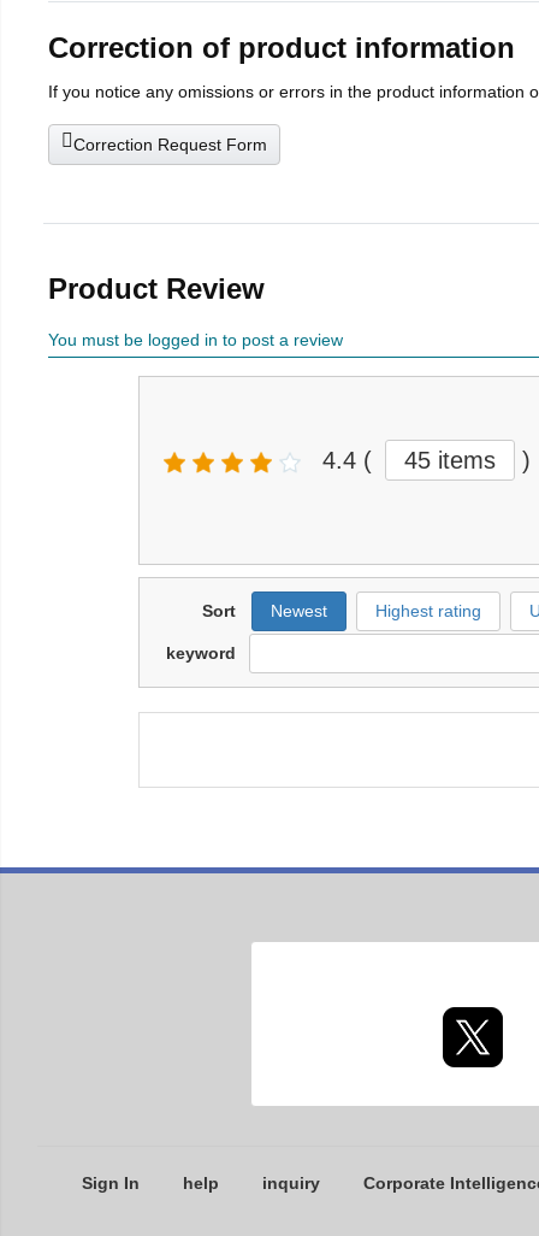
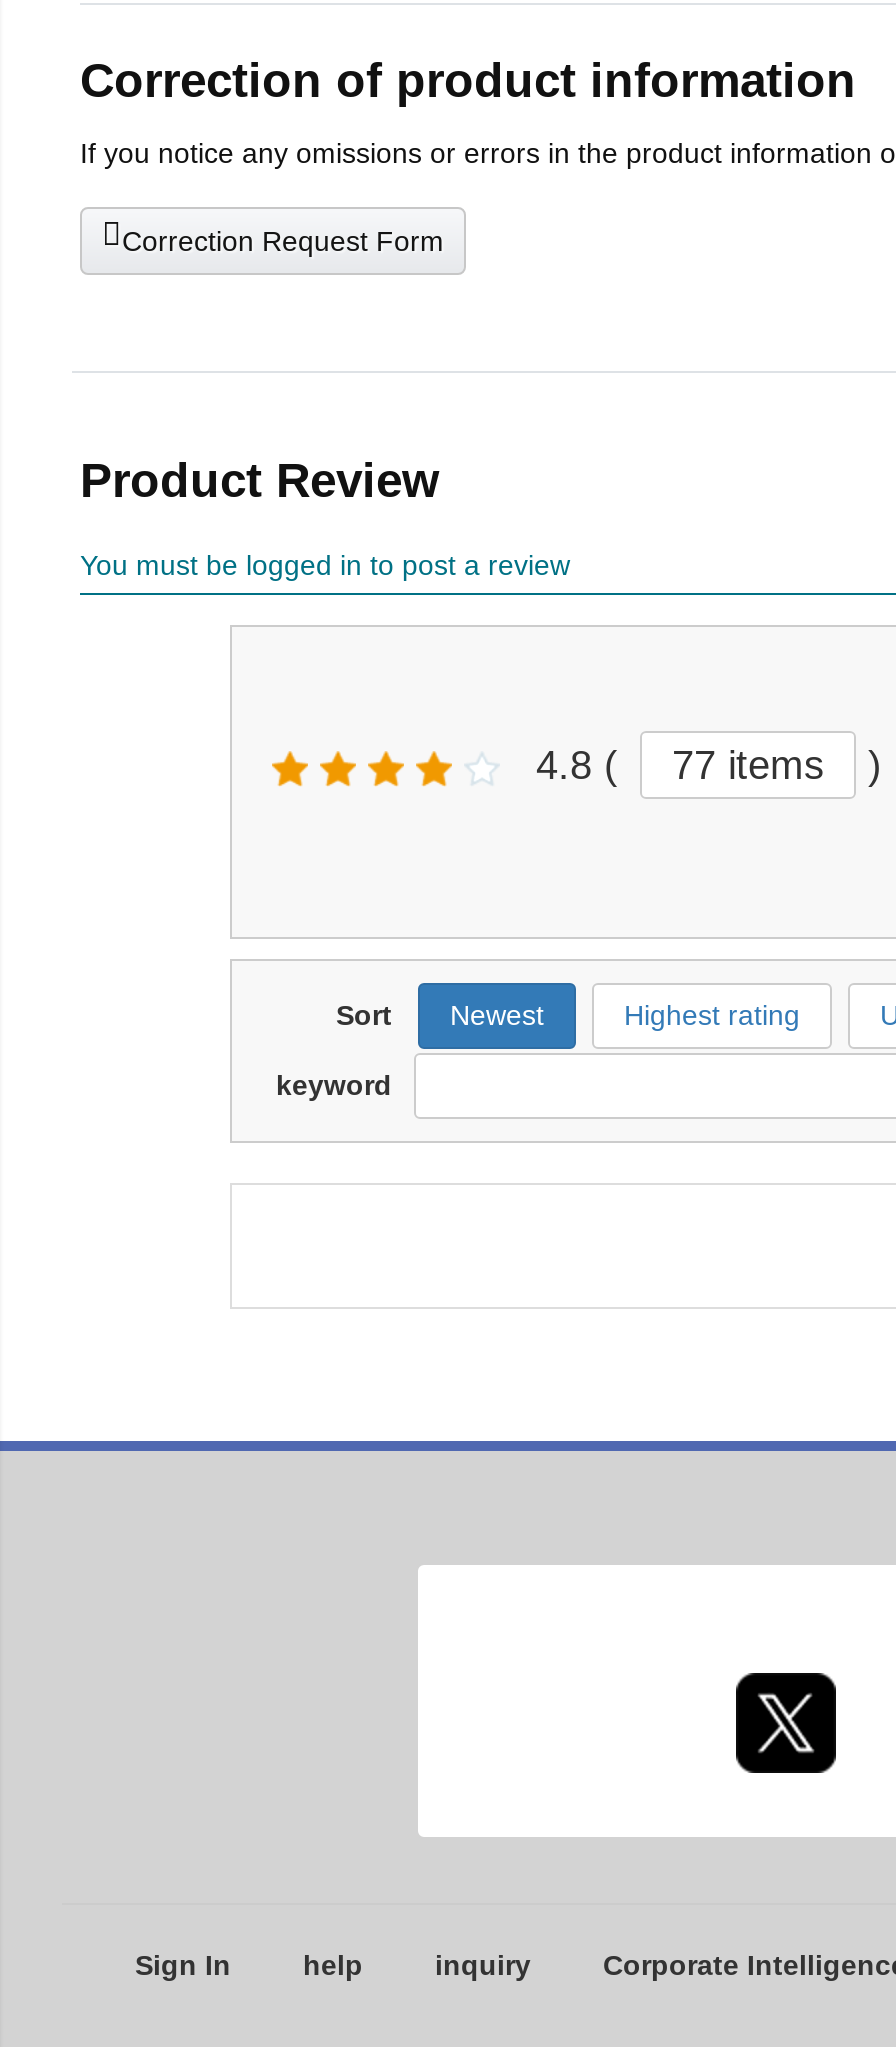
[315,447,379,474] 4.4 ( -> [524,743,630,787] 4.8 (
[404,447,496,474] 45 items -> [672,743,824,787] 77 items

